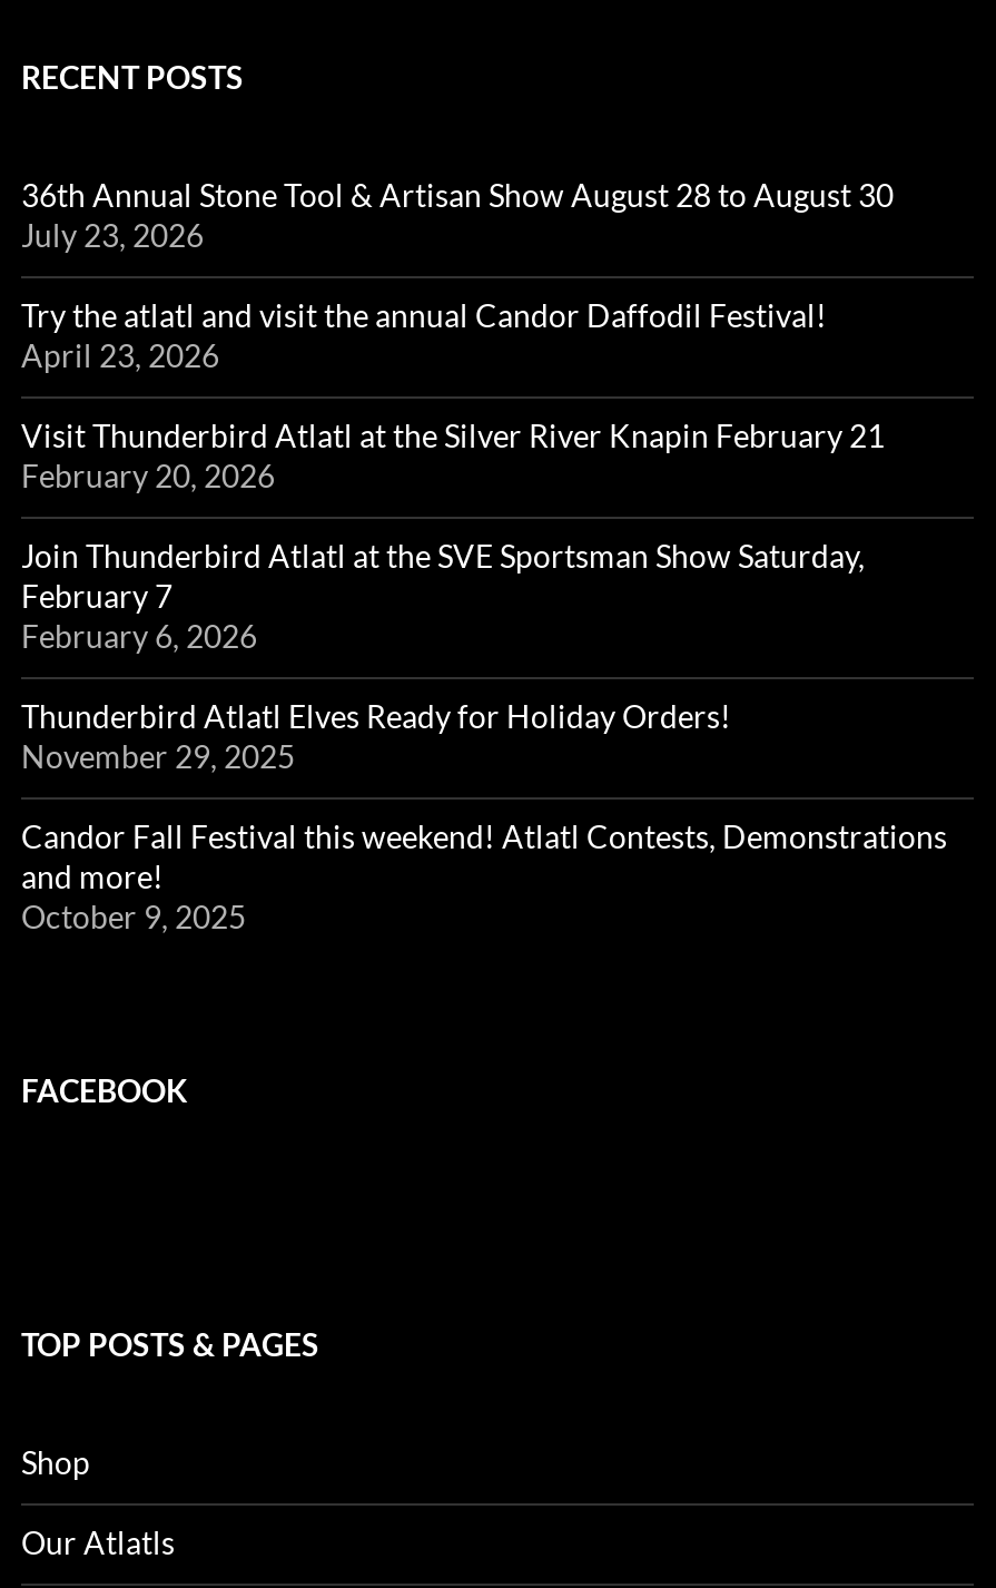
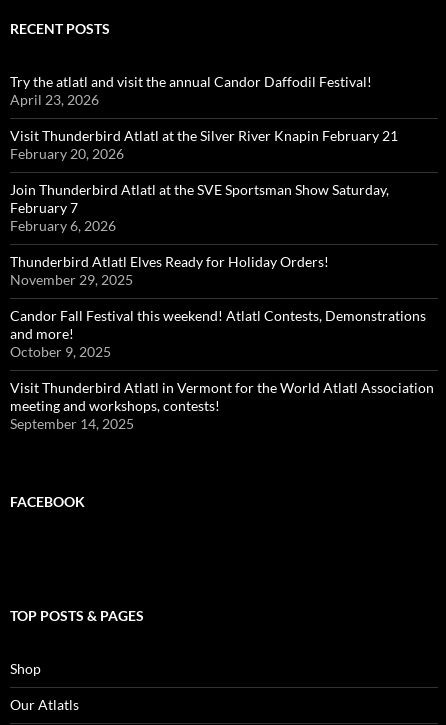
[21,176,894,254] 36th Annual Stone Tool & Artisan Show August 28 to August 30 | July 23, 2026 -> none
moved [21,296,947,935] -> [10,72,426,359]: Try the atlatl and visit the annual Candor Daffodil Festival! | April 23, 2026 | Visit Thunderbird Atlatl at the Silver River Knapin February 21 | ... | and more! | October 9, 2025
none -> [10,378,434,431] Visit Thunderbird Atlatl in Vermont for the World Atlatl Association | meeting and workshops, contests! | September 14, 2025

